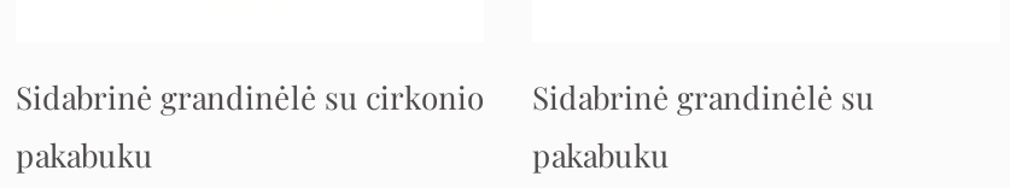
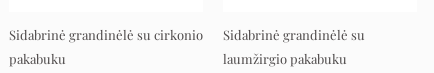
[532,133,670,174] pakabuku -> [223,50,347,67] laumžirgio pakabuku

